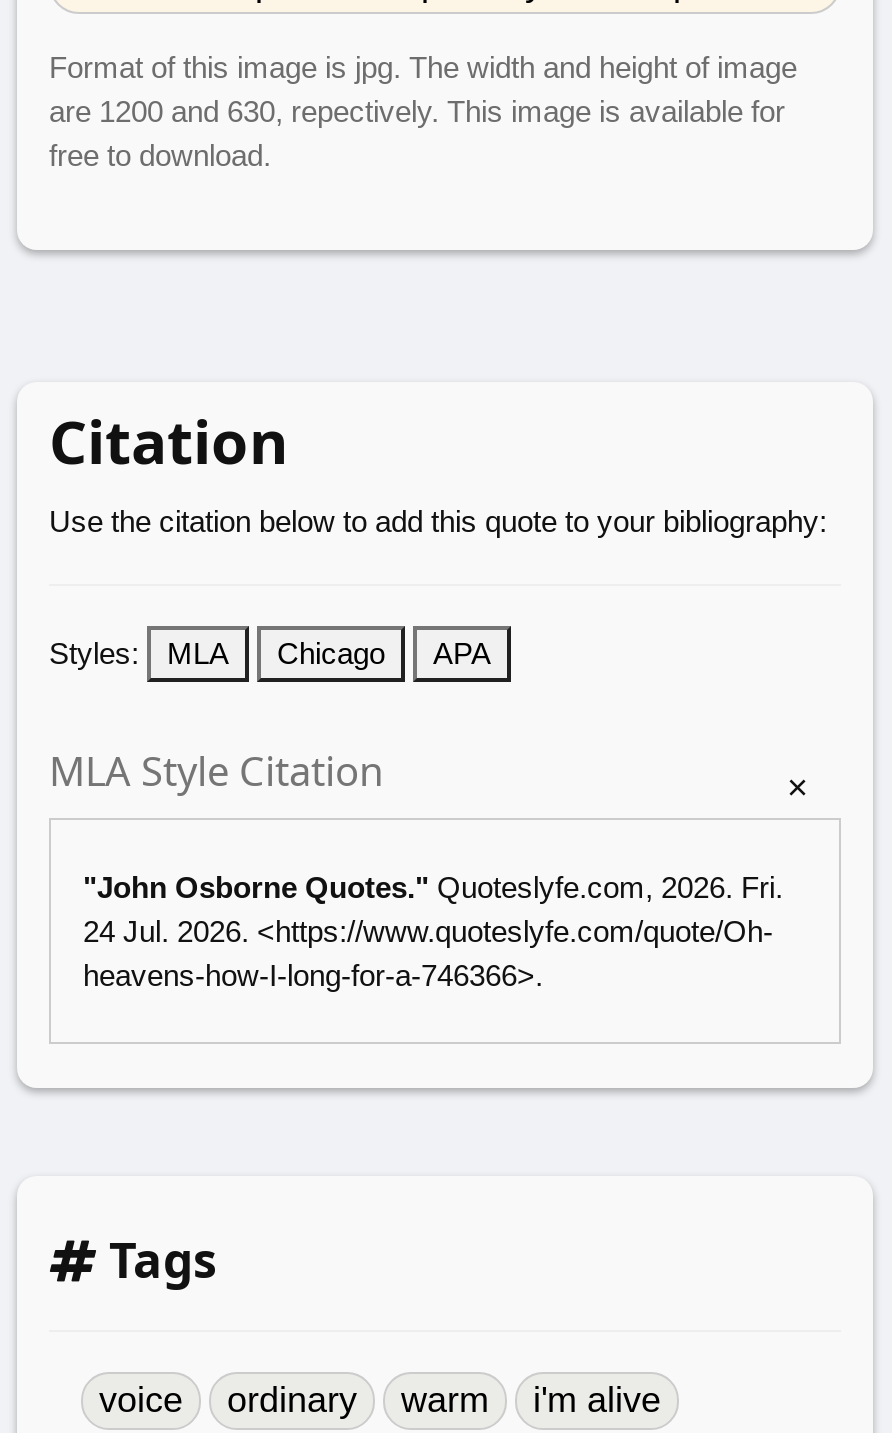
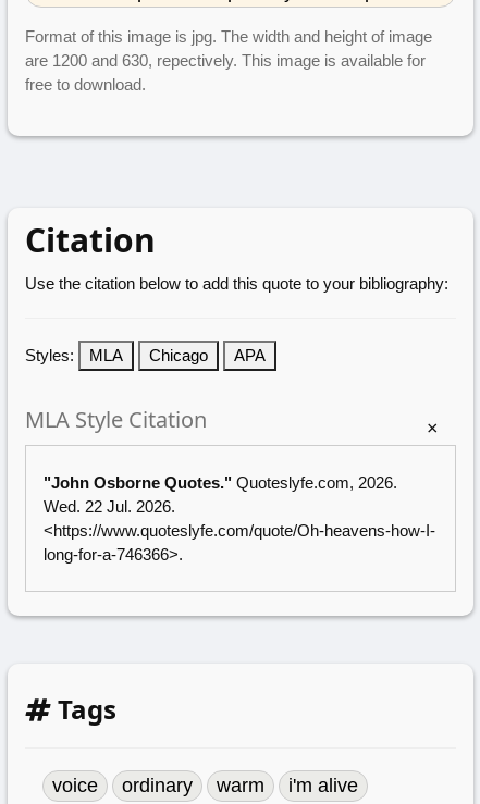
[83,869,783,991] "John Osborne Quotes." Quoteslyfe.com, 2026. Fri. | 24 Jul. 2026. <https://www.quoteslyfe.com/quote/Oh- | heavens-how-I-long-for-a-746366>. -> [44,473,435,563] "John Osborne Quotes." Quoteslyfe.com, 2026. | Wed. 22 Jul. 2026. | <https://www.quoteslyfe.com/quote/Oh-heavens-how-I- | long-for-a-746366>.

